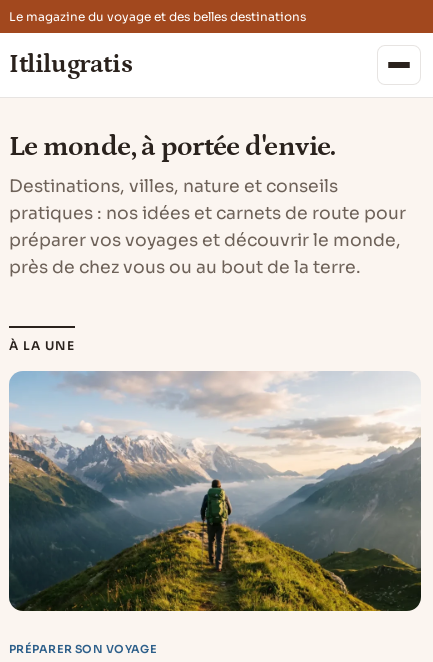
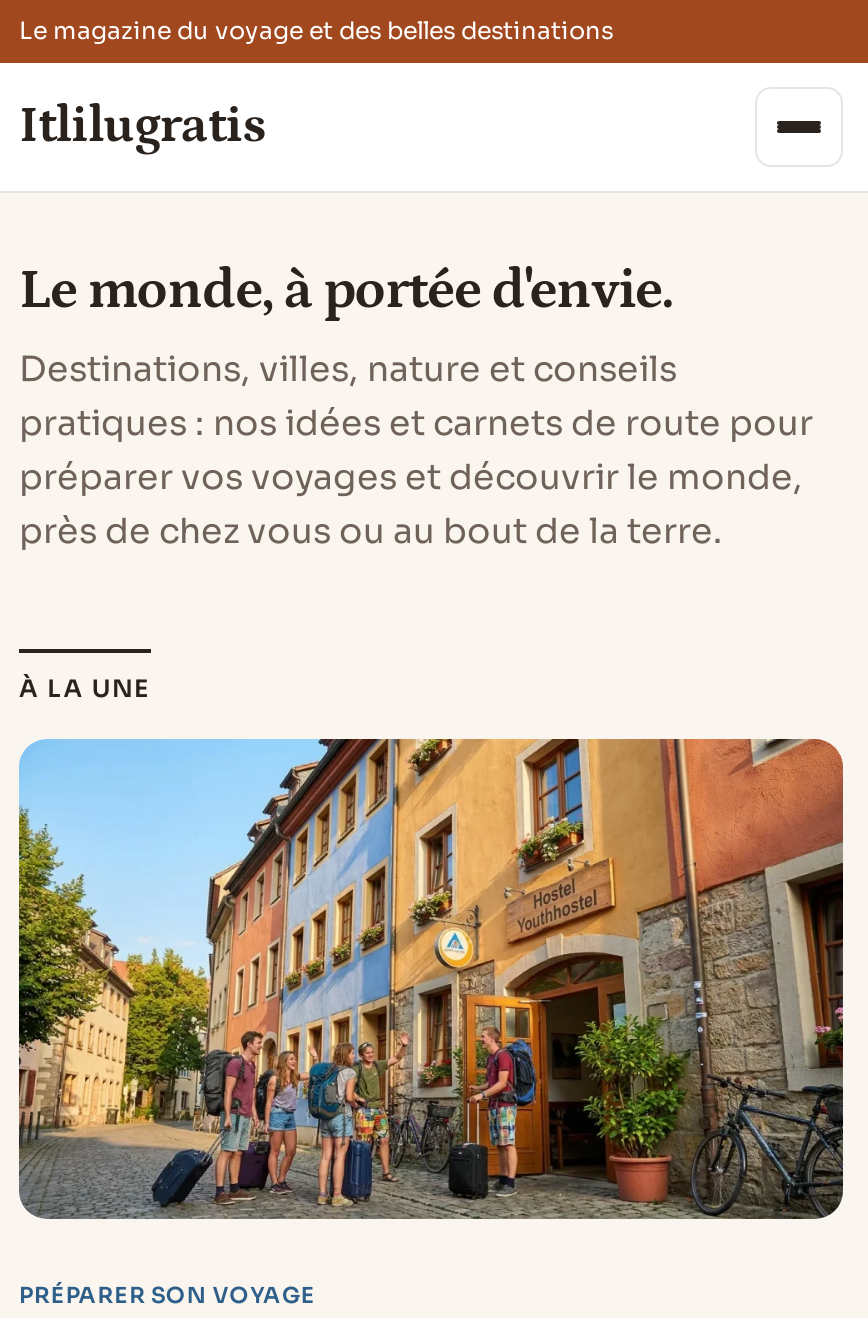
[8,371,422,612] [image] -> [17,737,845,1219] [image]

